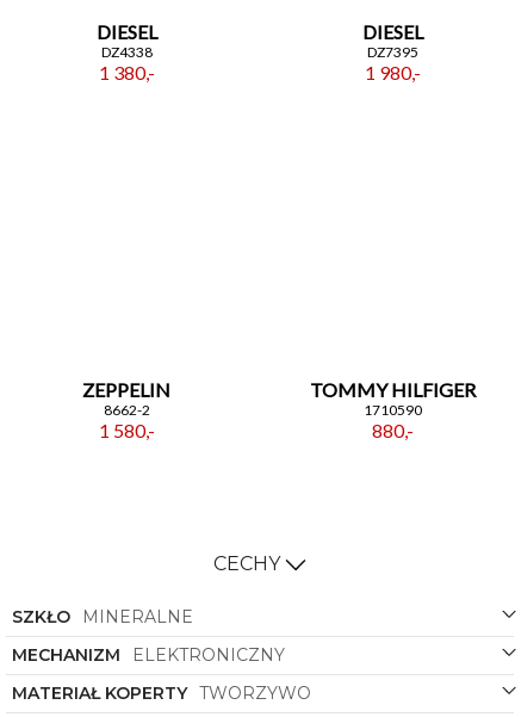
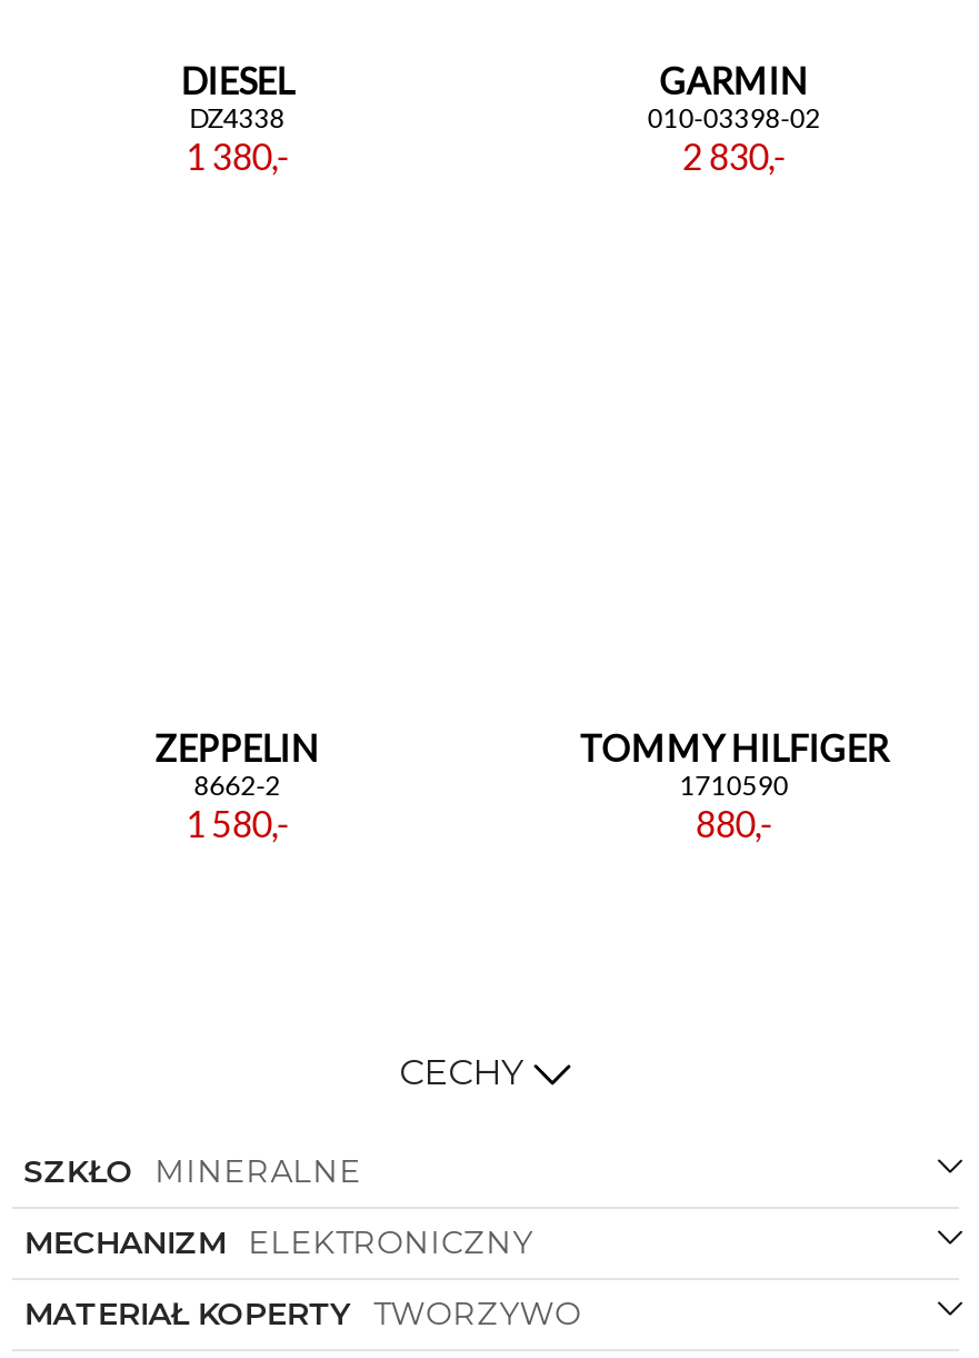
[363,20,423,84] DIESEL | DZ7395 | 1 980,- -> [647,59,821,177] GARMIN | 010-03398-02 | 2 830,-

